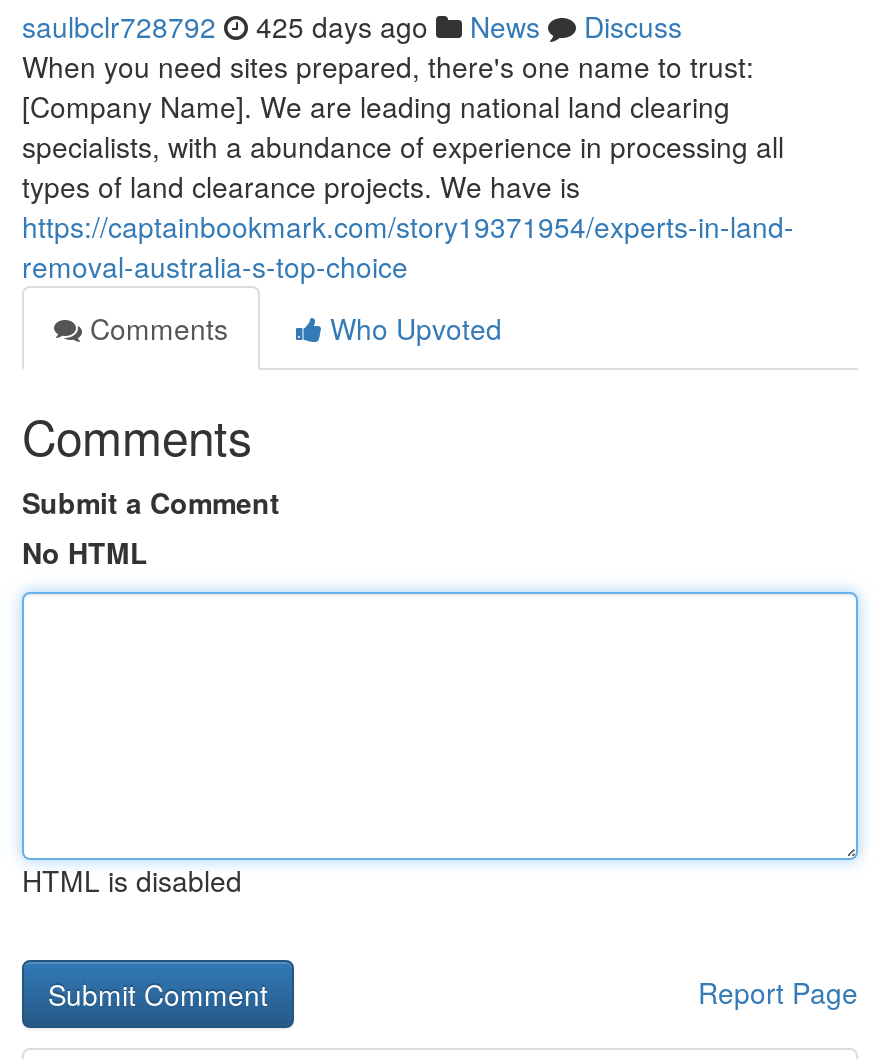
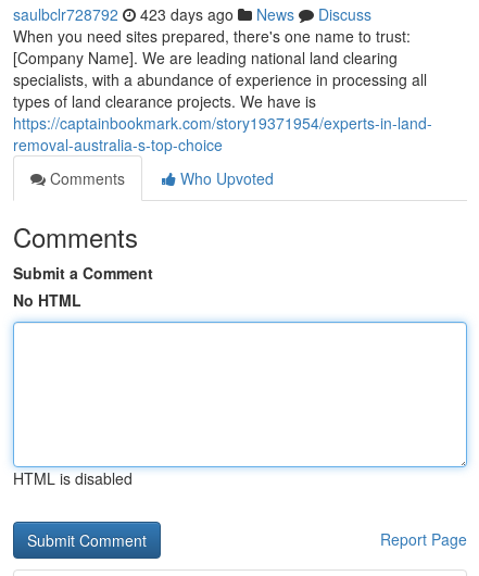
[22,6,682,46] saulbclr728792 425 days ago News Discuss -> [13,3,371,25] saulbclr728792 423 days ago News Discuss

